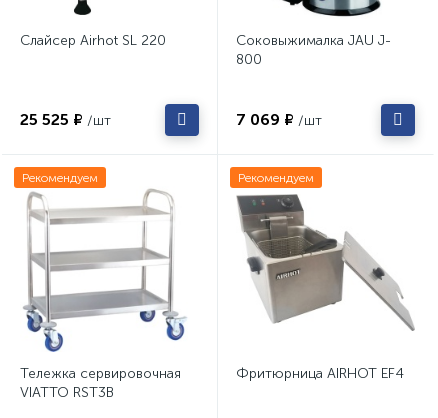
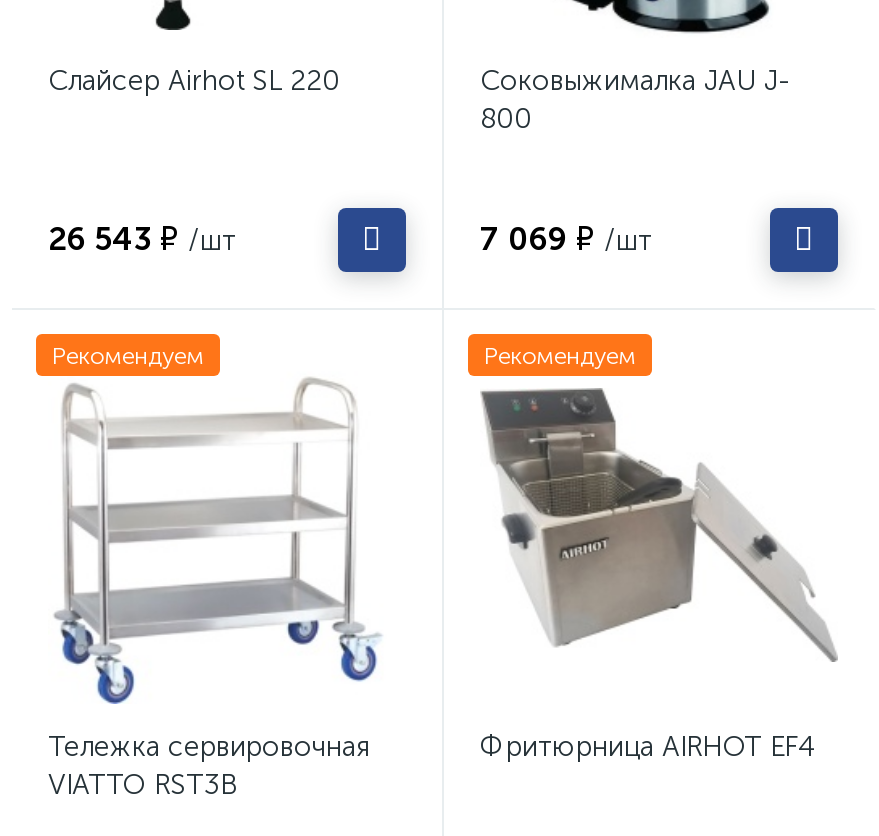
[20,110,111,129] 25 525 ₽ /шт -> [48,220,236,258] 26 543 ₽ /шт

